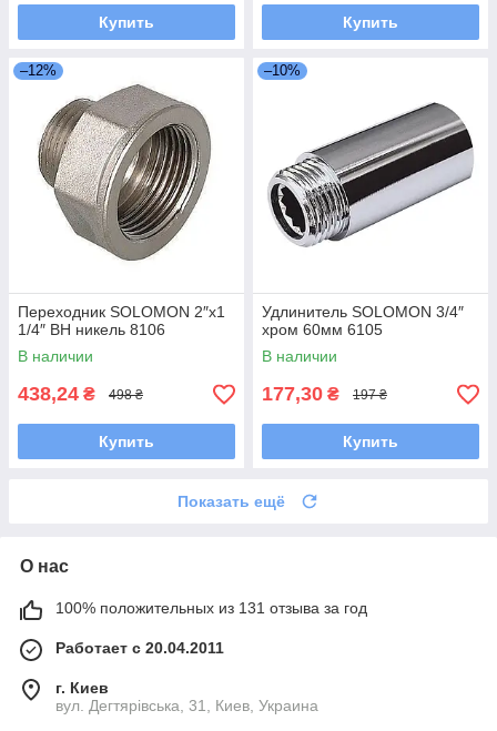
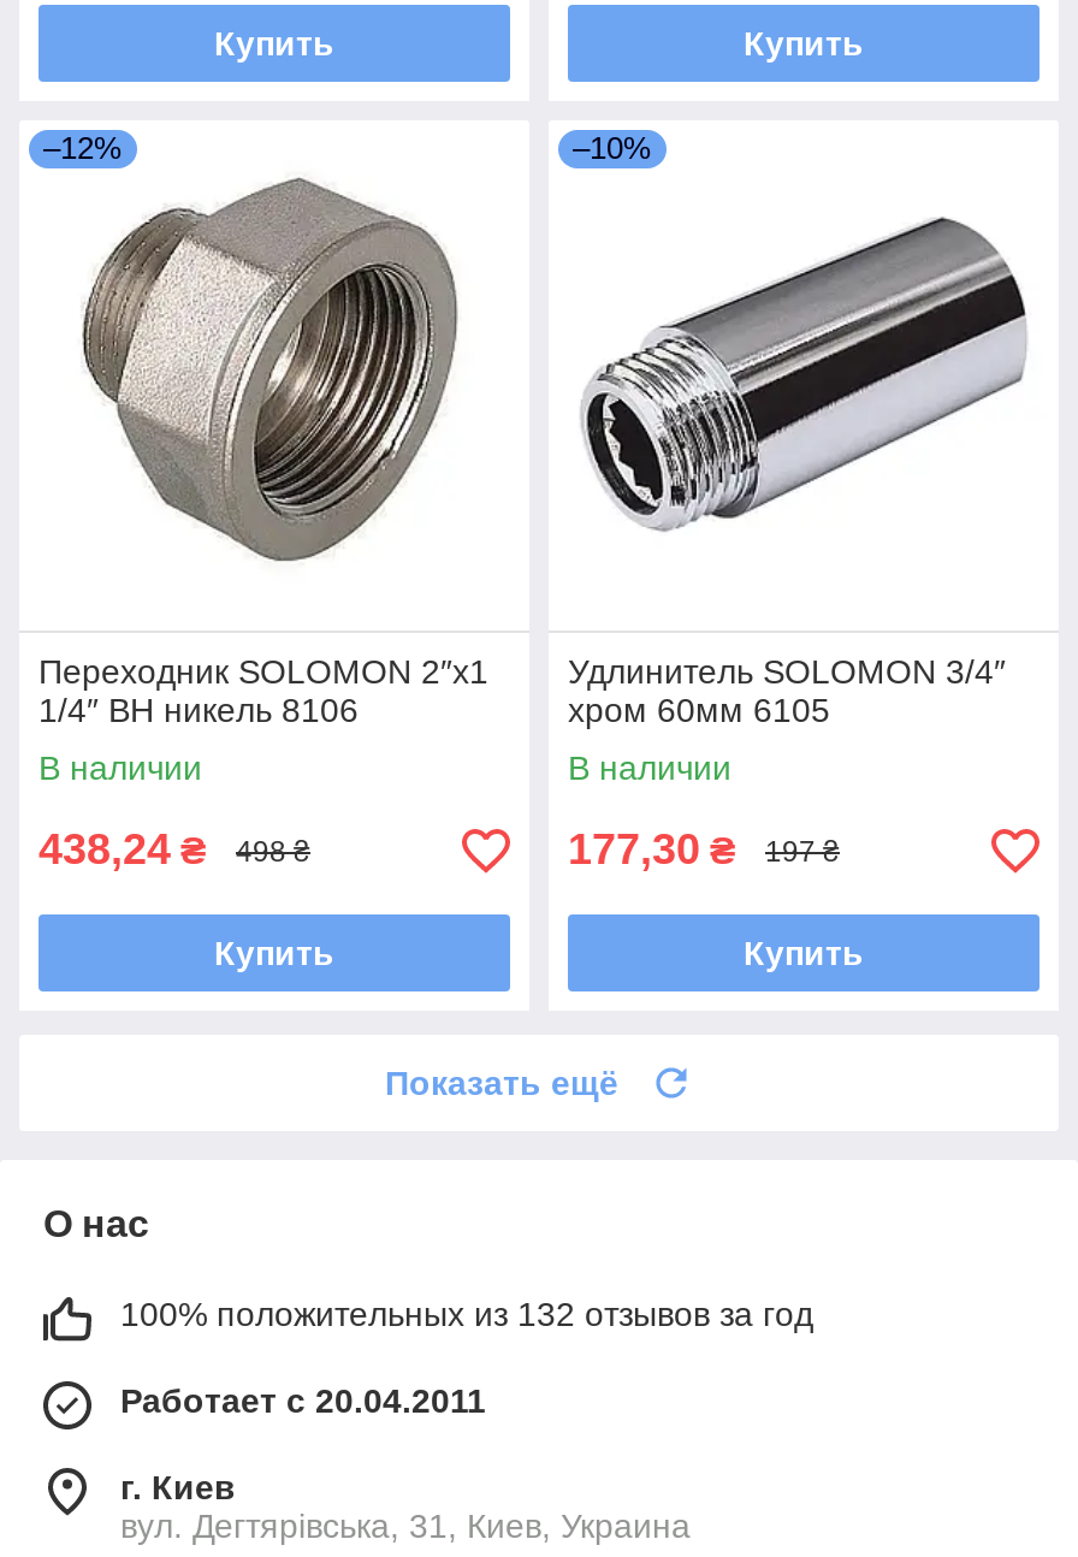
[55,600,367,617] 100% положительных из 131 отзыва за год -> [120,1296,813,1334] 100% положительных из 132 отзывов за год

